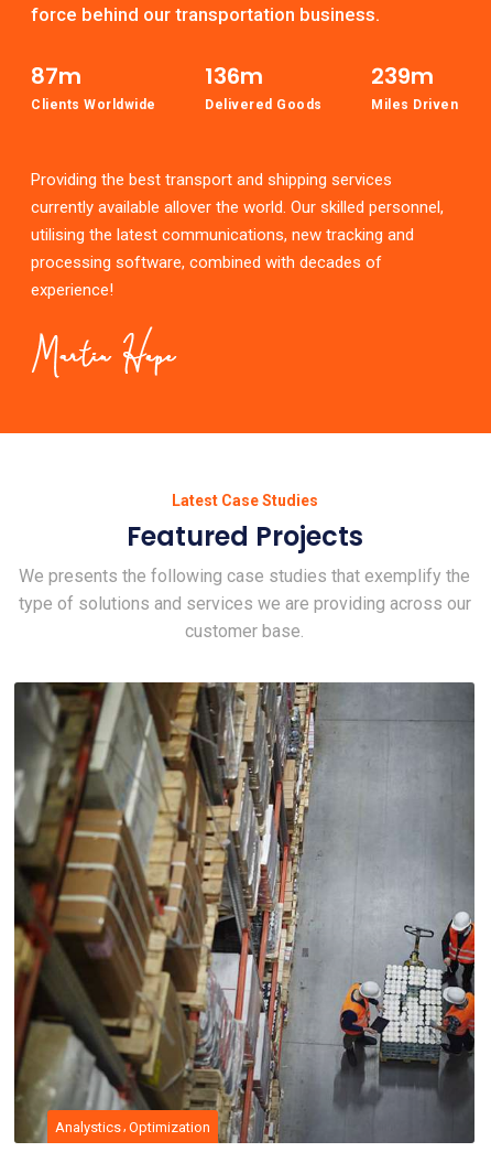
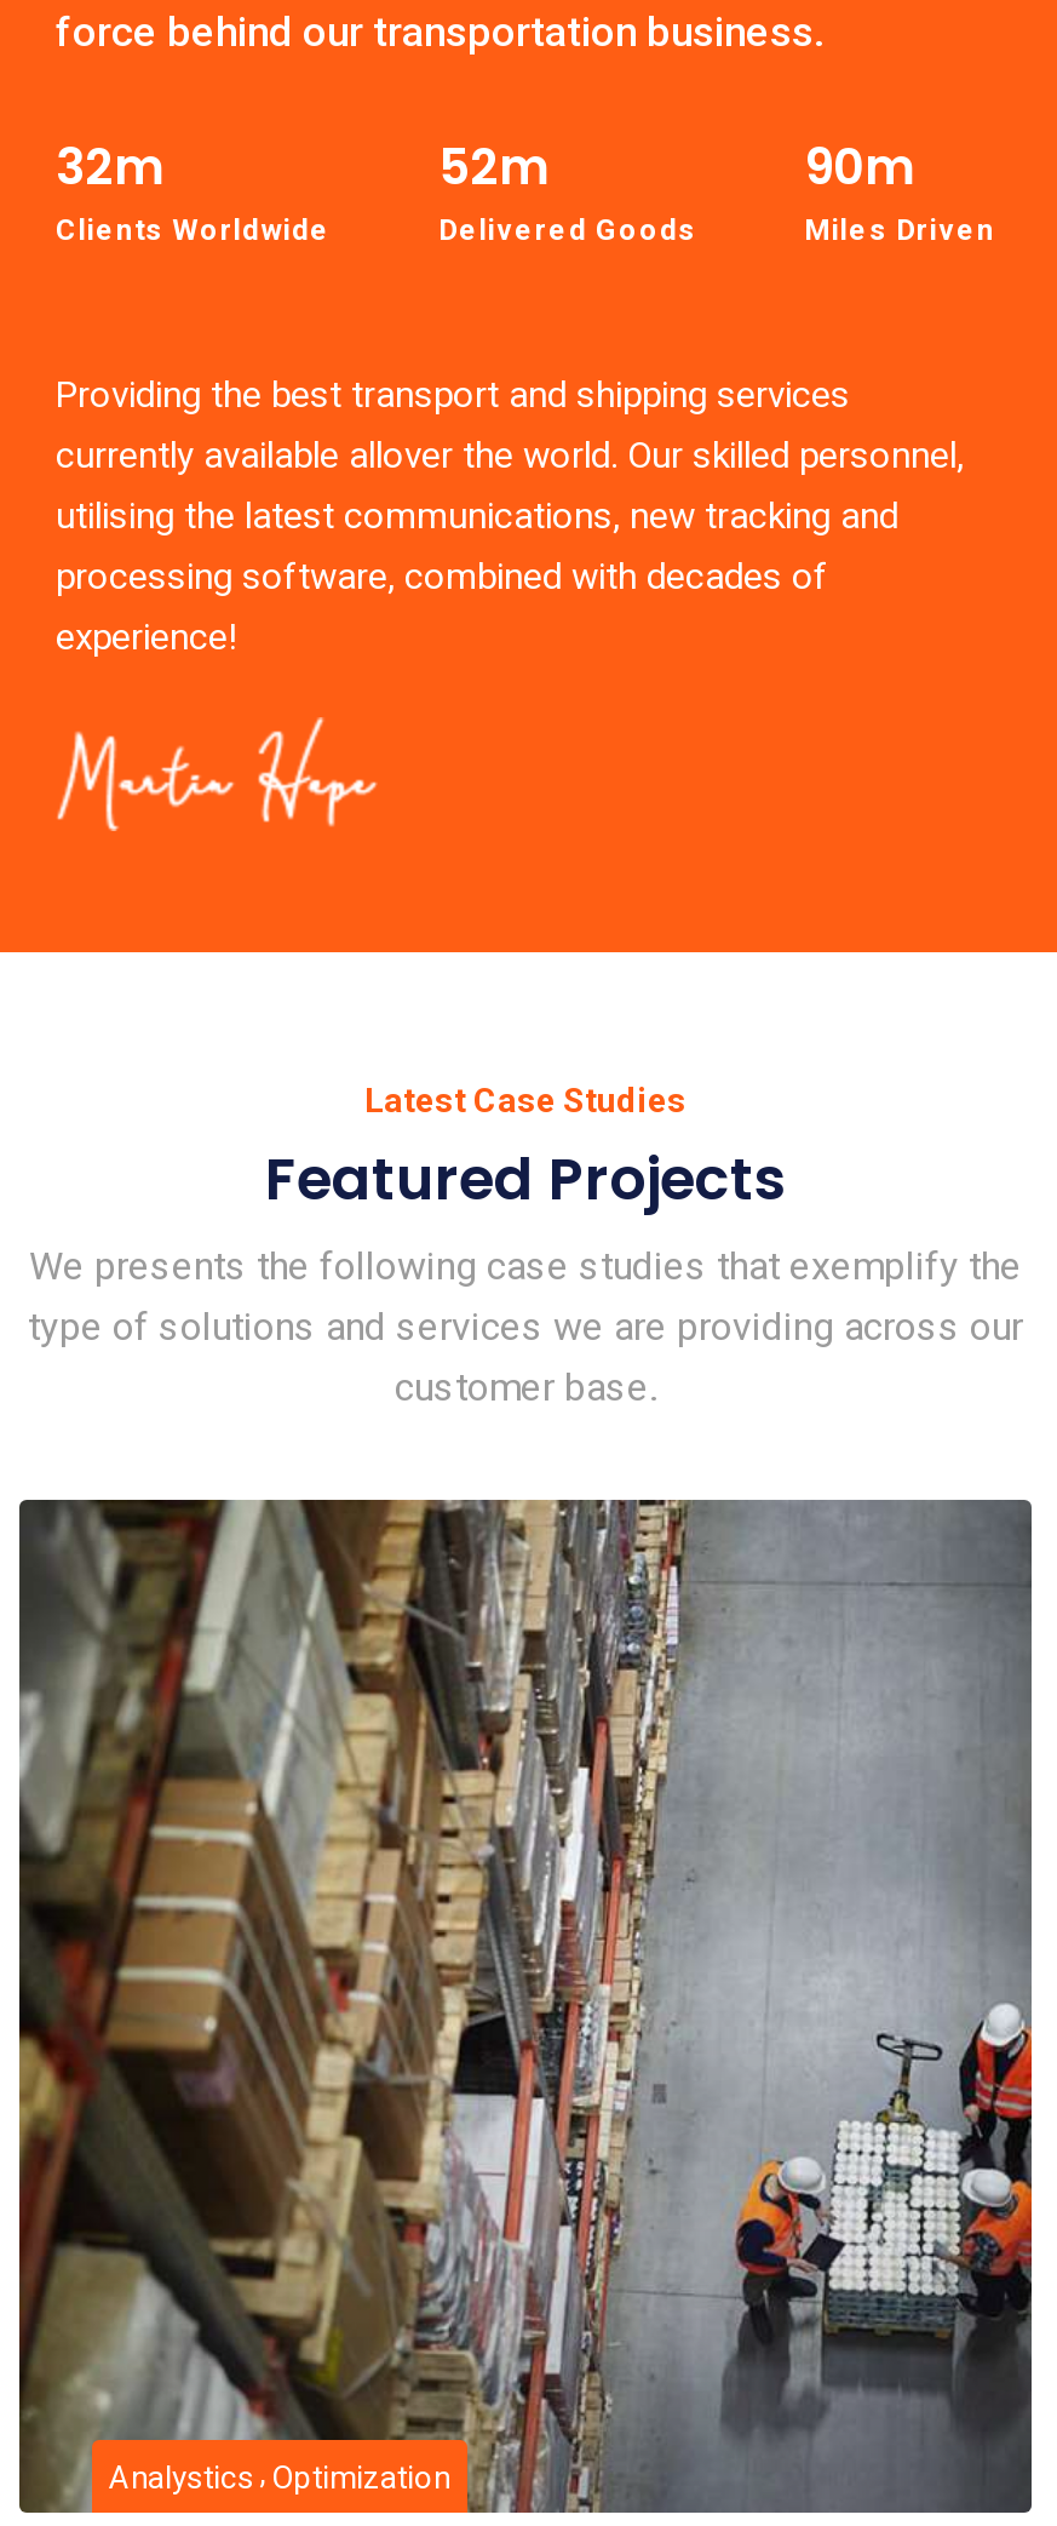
[31,61,81,92] 87M -> [56,134,165,202] 32M
[205,61,263,92] 136M -> [438,134,550,202] 52M
[371,61,434,92] 239M -> [804,134,915,202] 90M

